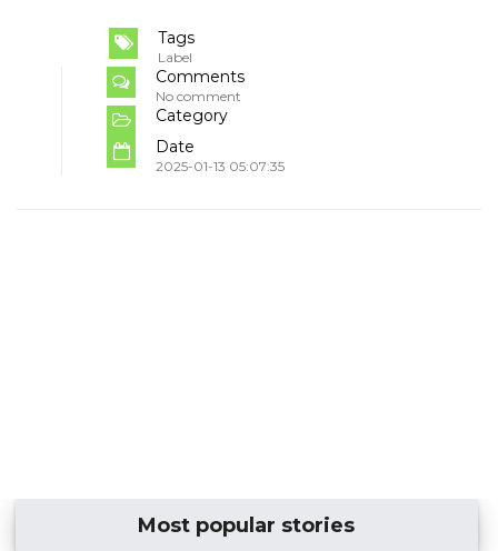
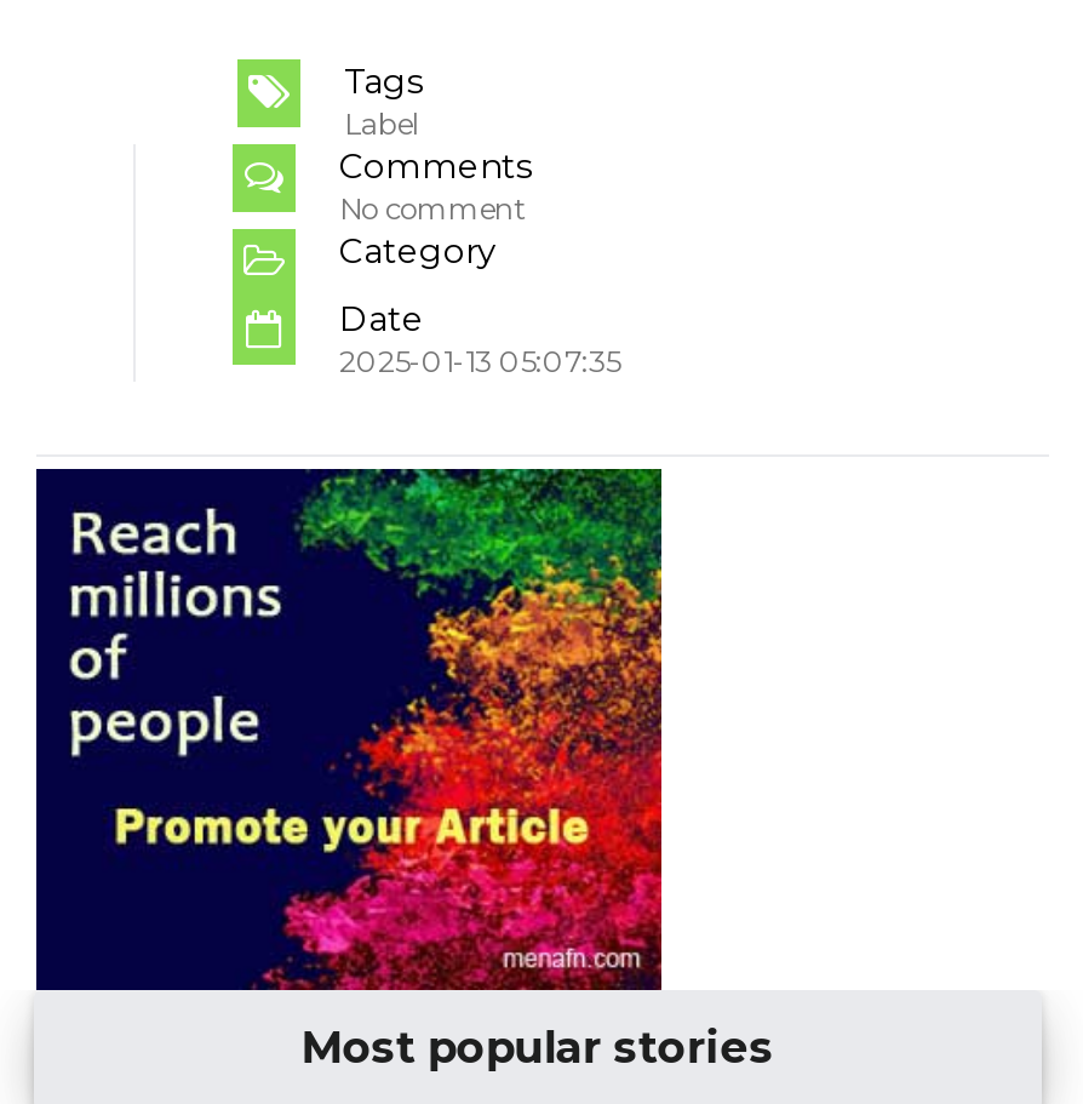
none -> [34,467,664,993] [image]

